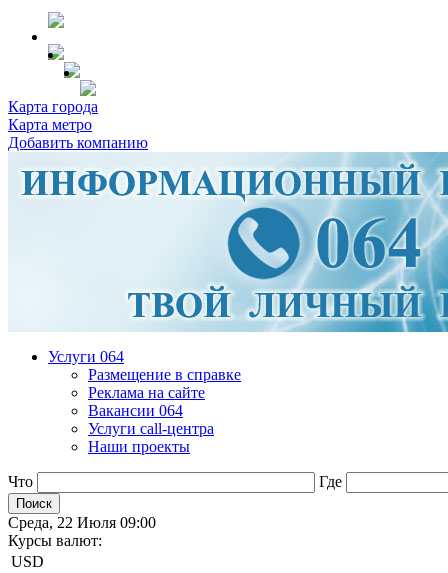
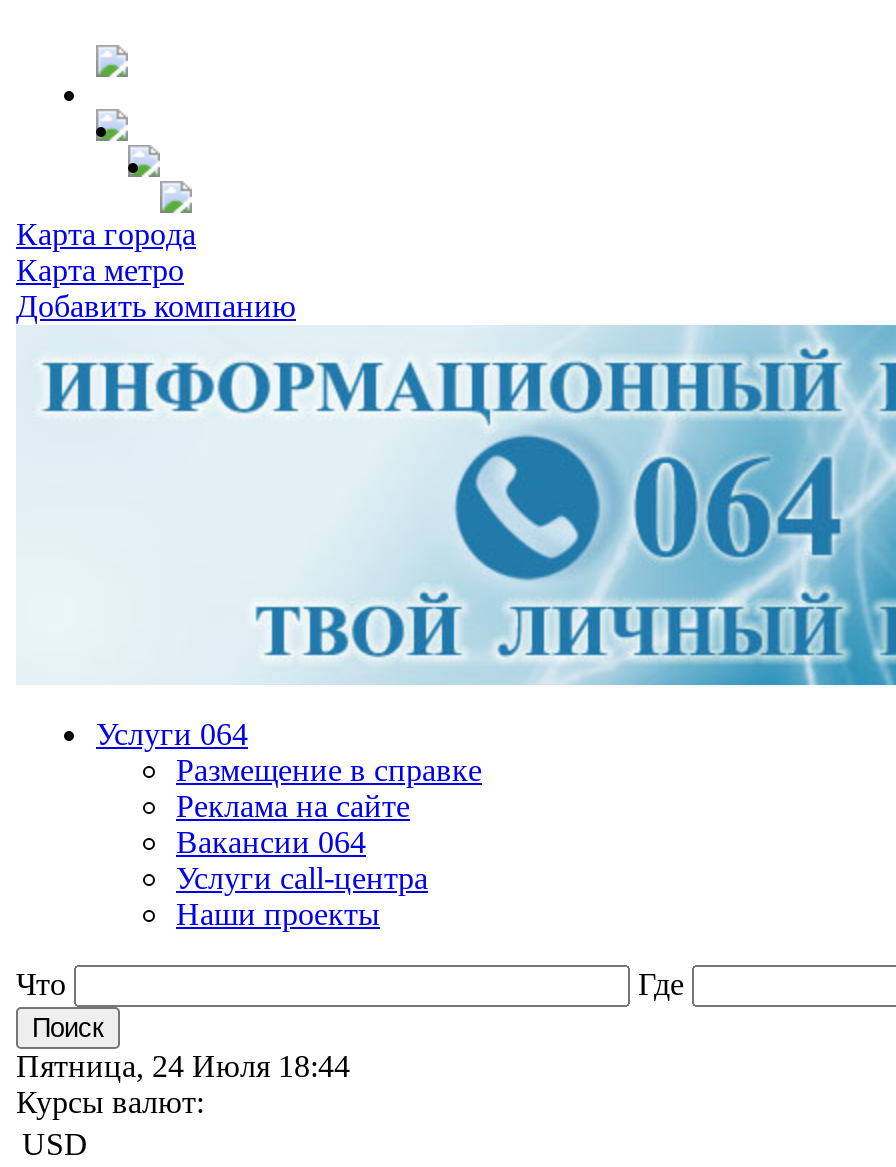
[8,514,156,531] Среда, 22 Июля 09:00 -> [16,1049,350,1083] Пятница, 24 Июля 18:44

